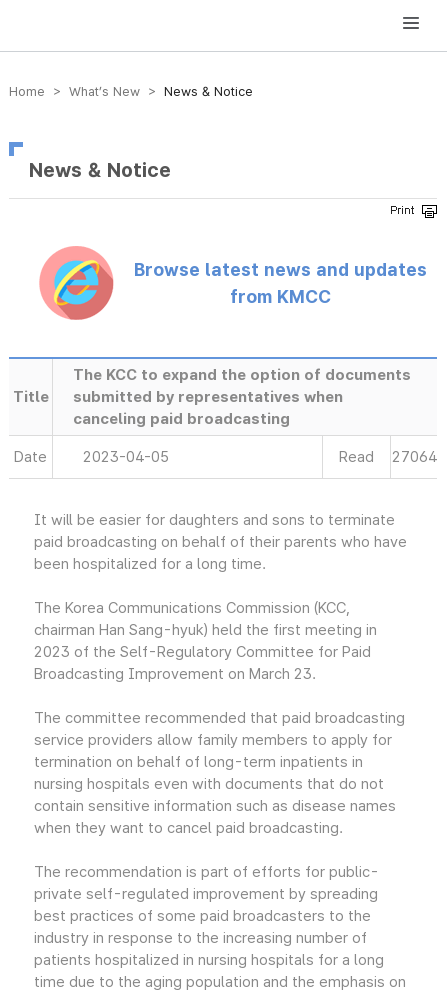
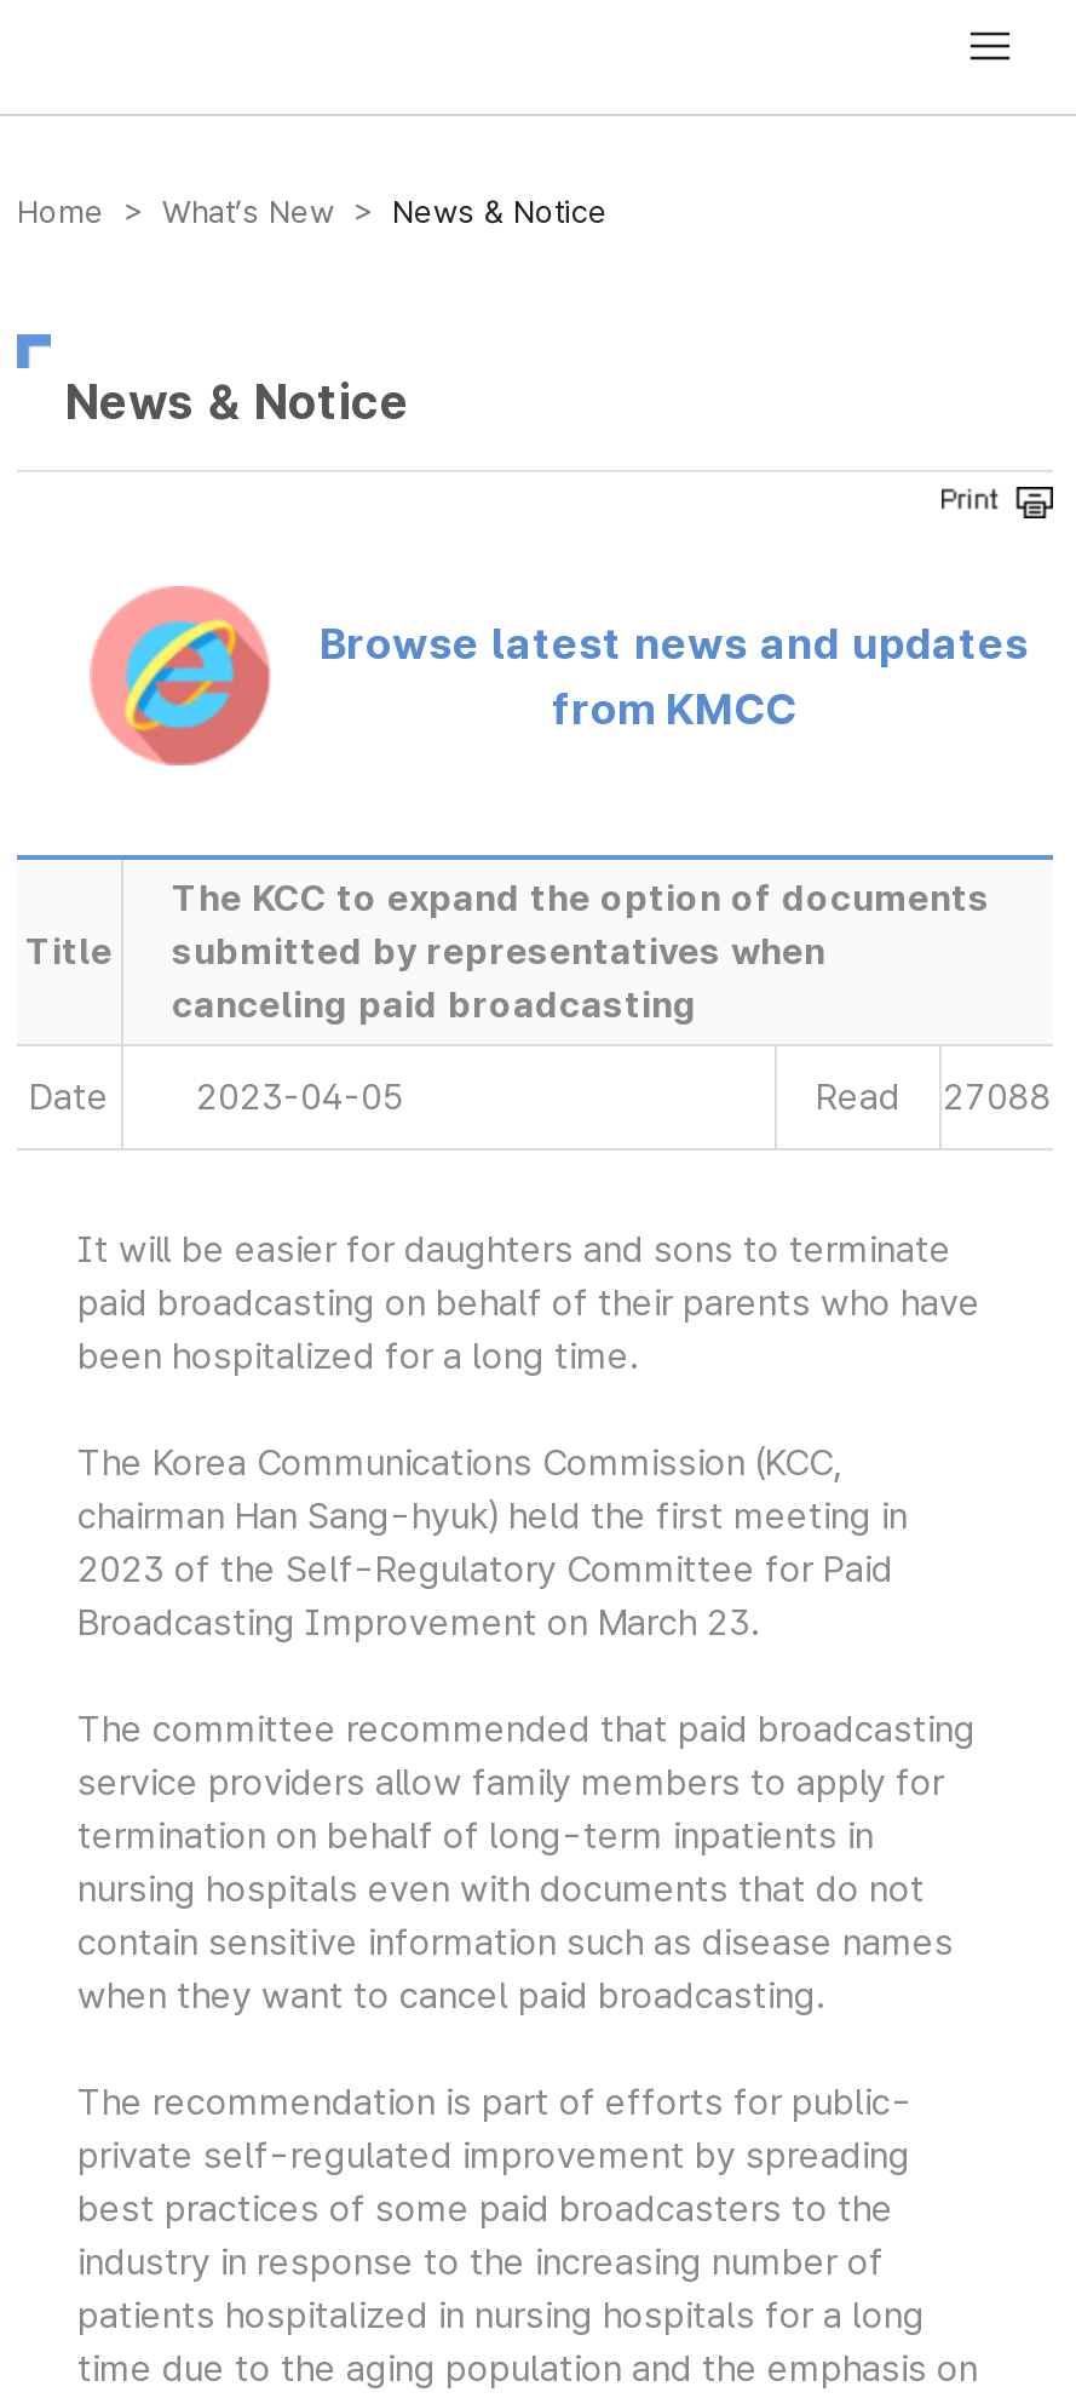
[339,448,436,466] Read 27064 -> [816,1075,1052,1119] Read 27088

